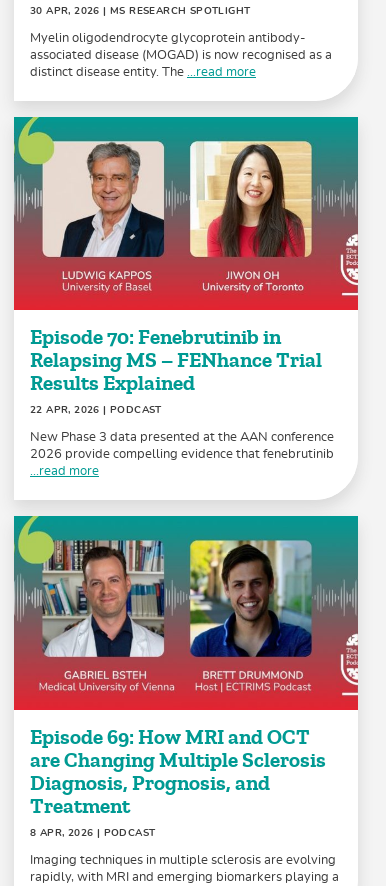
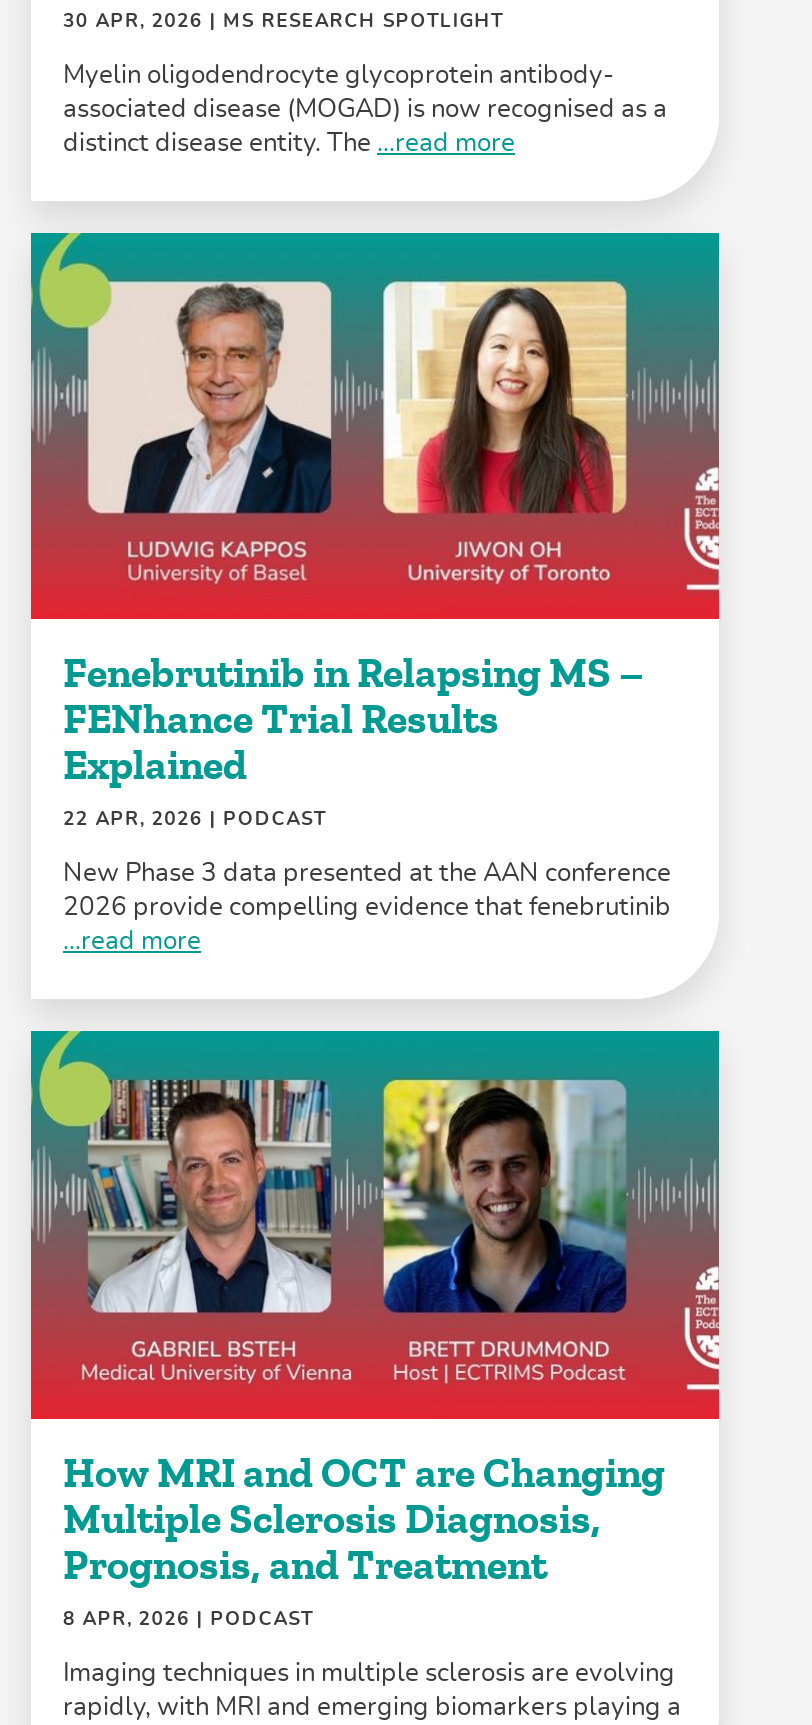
[30,325,322,396] Episode 70: Fenebrutinib in | Relapsing MS – FENhance Trial | Results Explained -> [63,649,643,791] Fenebrutinib in Relapsing MS – | FENhance Trial Results | Explained
[30,725,326,819] Episode 69: How MRI and OCT | are Changing Multiple Sclerosis | Diagnosis, Prognosis, and | Treatment -> [63,1448,665,1590] How MRI and OCT are Changing | Multiple Sclerosis Diagnosis, | Prognosis, and Treatment

